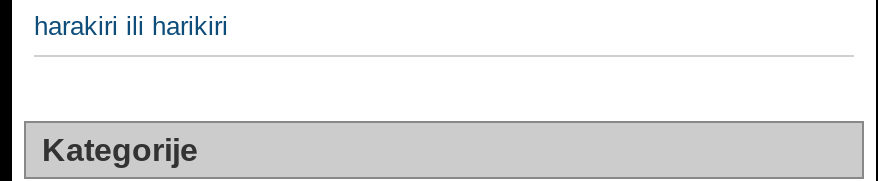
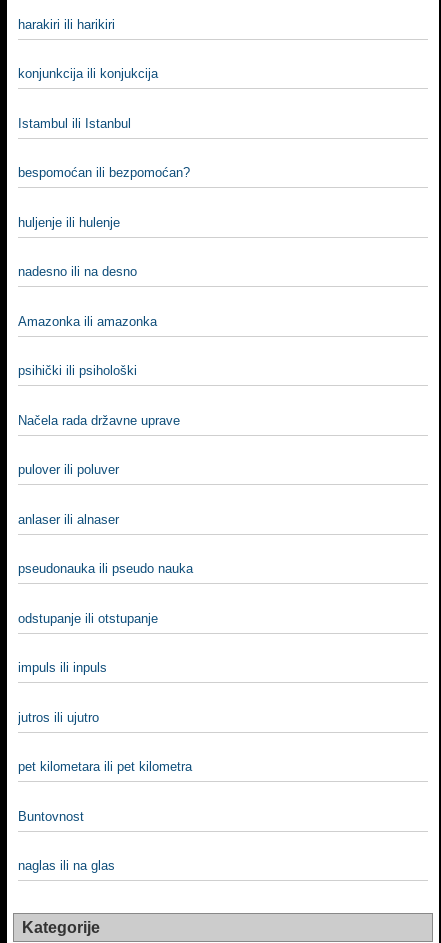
none -> [18,66,193,873] konjunkcija ili konjukcija | Istambul ili Istanbul | bespomoćan ili bezpomoćan? | huljenje ili hulenje | nadesno ili na desno | Amazonka ili amazonka | psihički ili psihološki | Načela rada državne uprave | pulover ili poluver | anlaser ili alnaser | pseudonauka ili pseudo nauka | odstupanje ili otstupanje | impuls ili inpuls | jutros ili ujutro | pet kilometara ili pet kilometra | Buntovnost | naglas ili na glas

